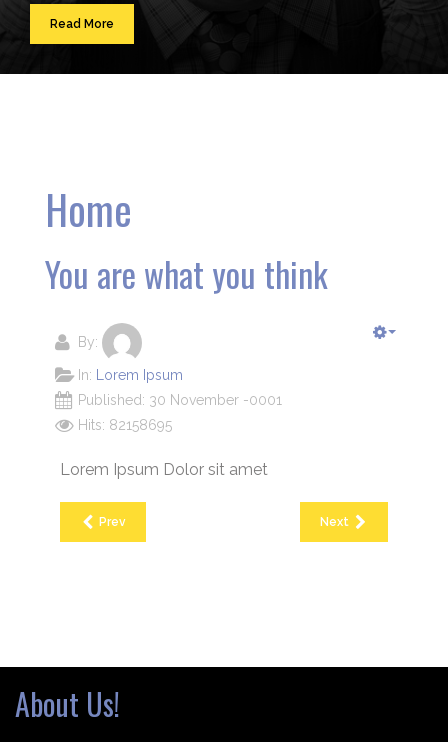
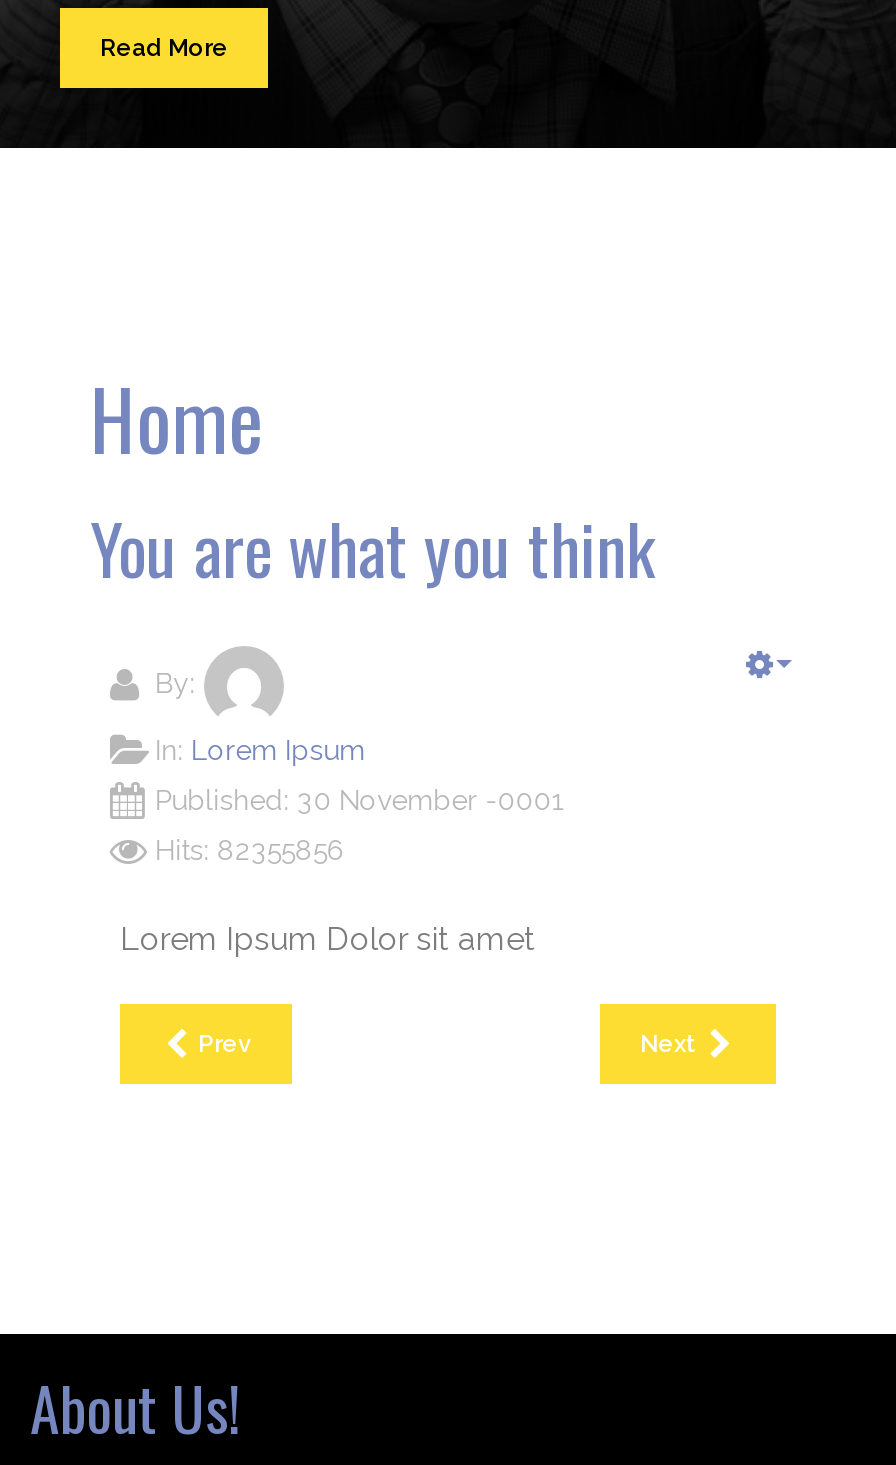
[78,417,172,433] Hits: 82158695 -> [155,834,345,866] Hits: 82355856

